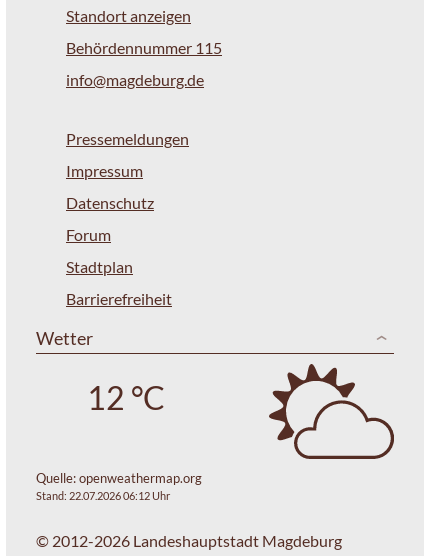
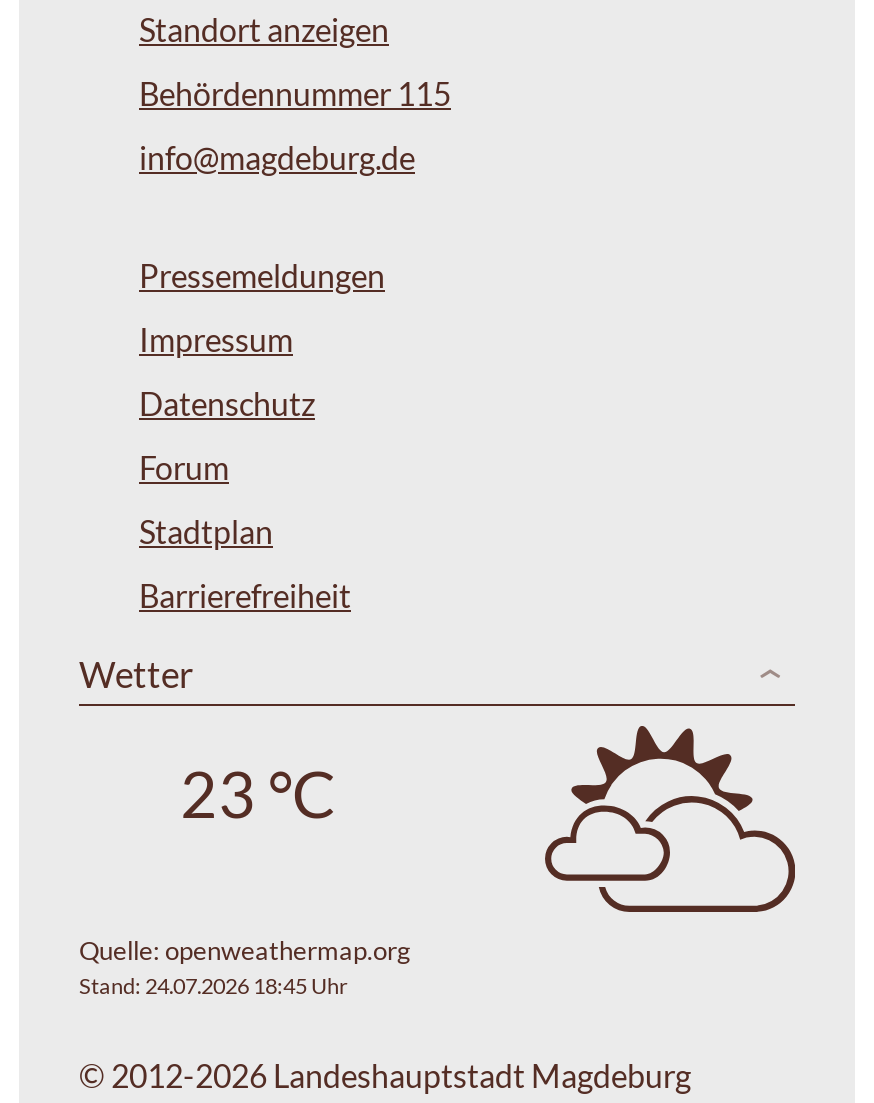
[268,363,377,454] [image] -> [543,724,761,890] [image]
[86,377,164,416] 12 °C -> [180,753,336,831] 23 °C
[36,489,170,502] Stand: 22.07.2026 06:12 Uhr -> [79,971,347,997] Stand: 24.07.2026 18:45 Uhr

